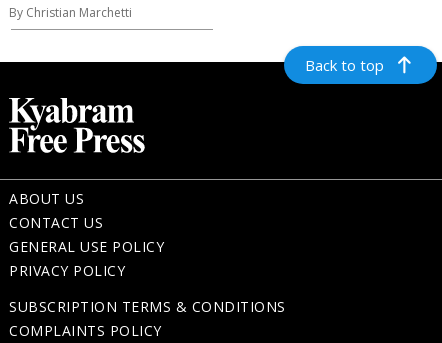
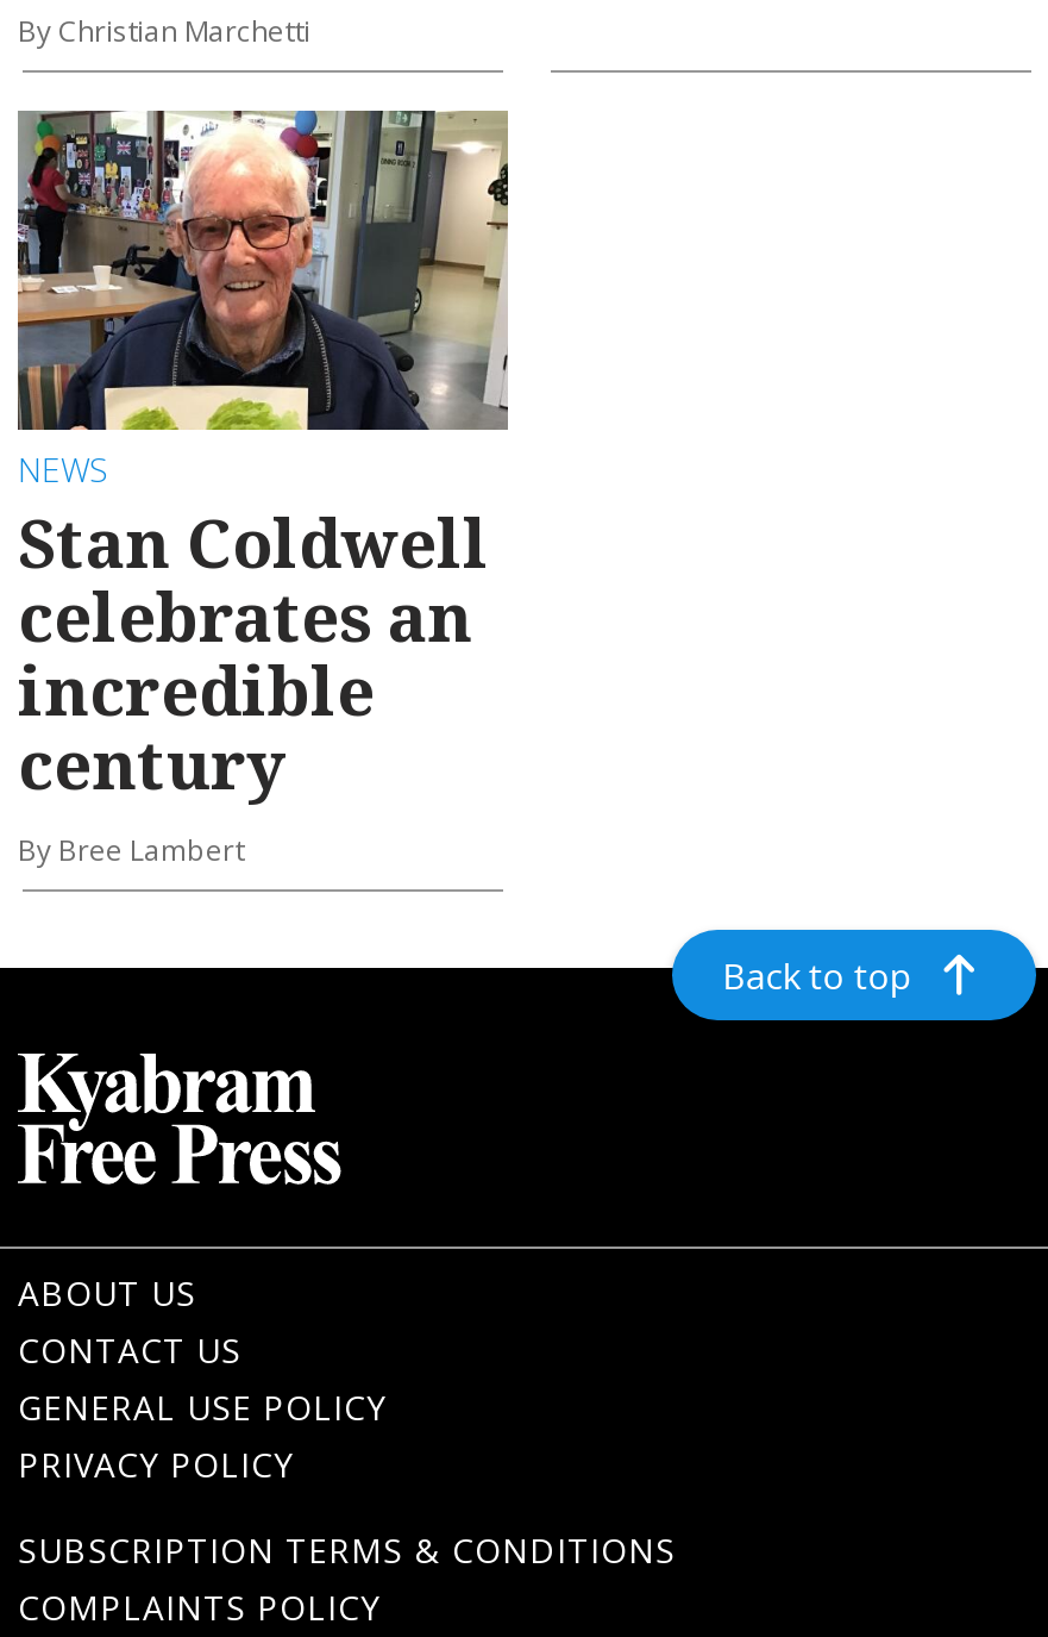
none -> [15,107,510,871] [image] | NEWS | Stan Coldwell | celebrates an | incredible | century | By Bree Lambert

